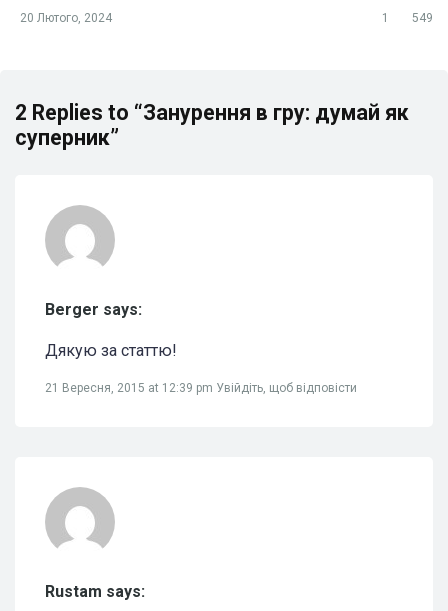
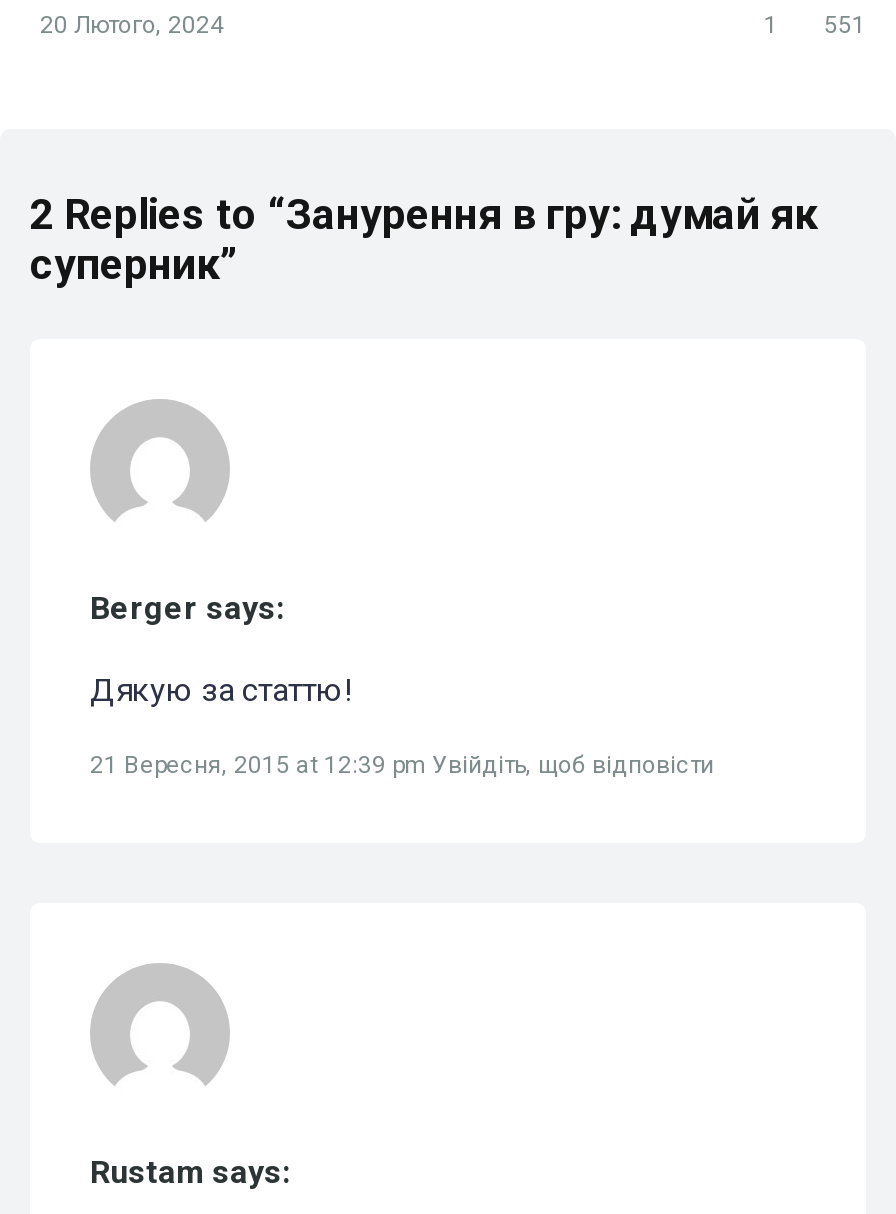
[382,11,433,25] 1 549 -> [764,11,866,39] 1 551

